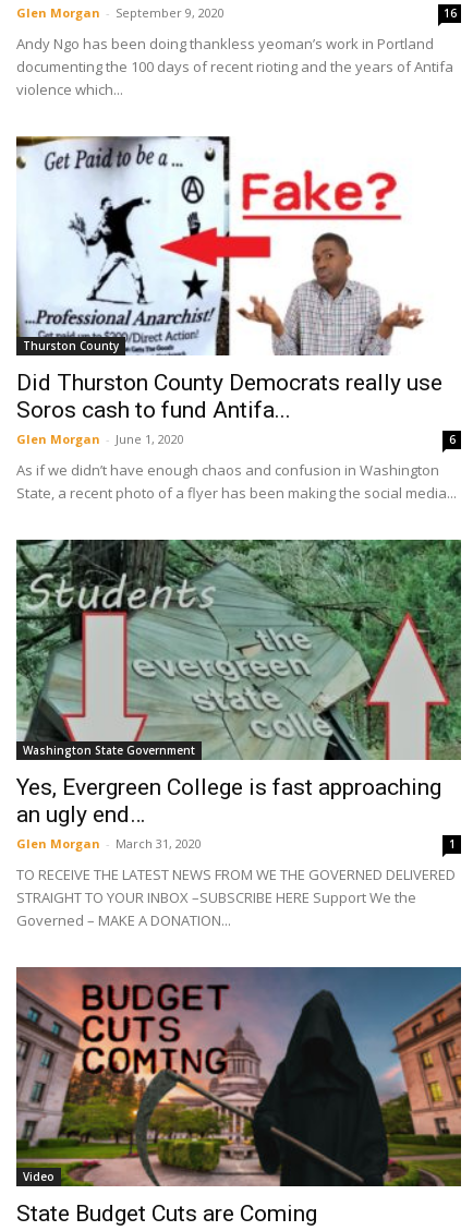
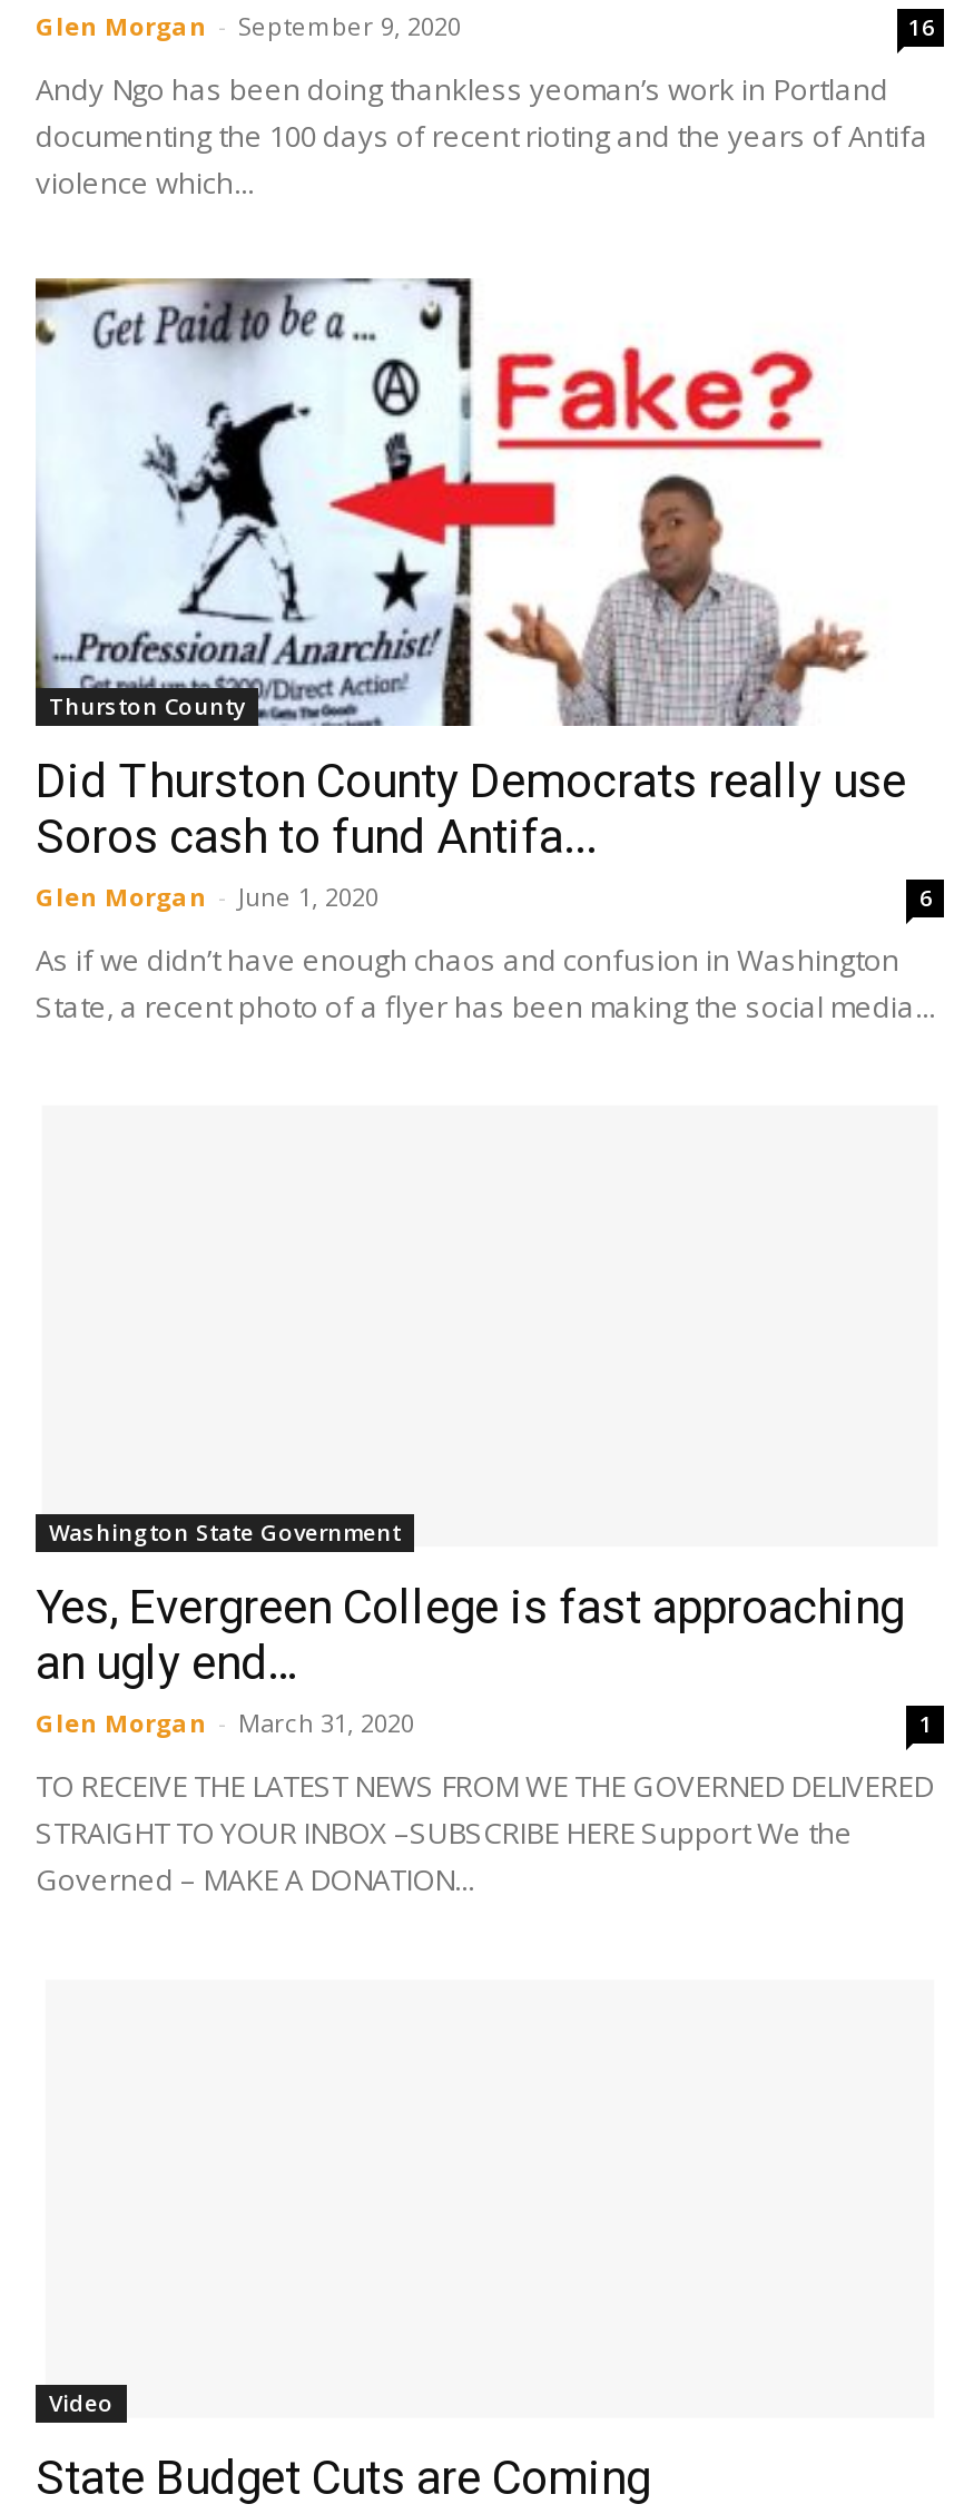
[15,539,462,761] [image] -> none
[15,966,462,1187] [image] -> none

